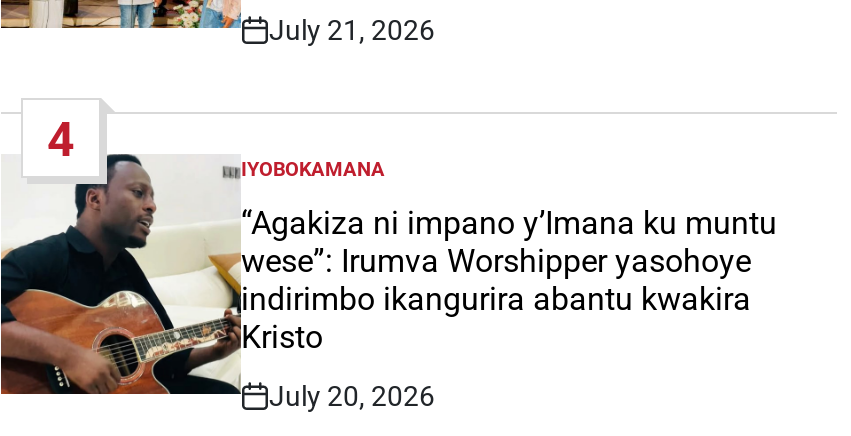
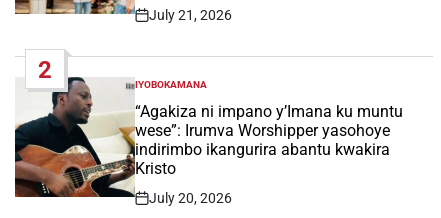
[47,112,75,168] 4 -> [38,56,52,84] 2

